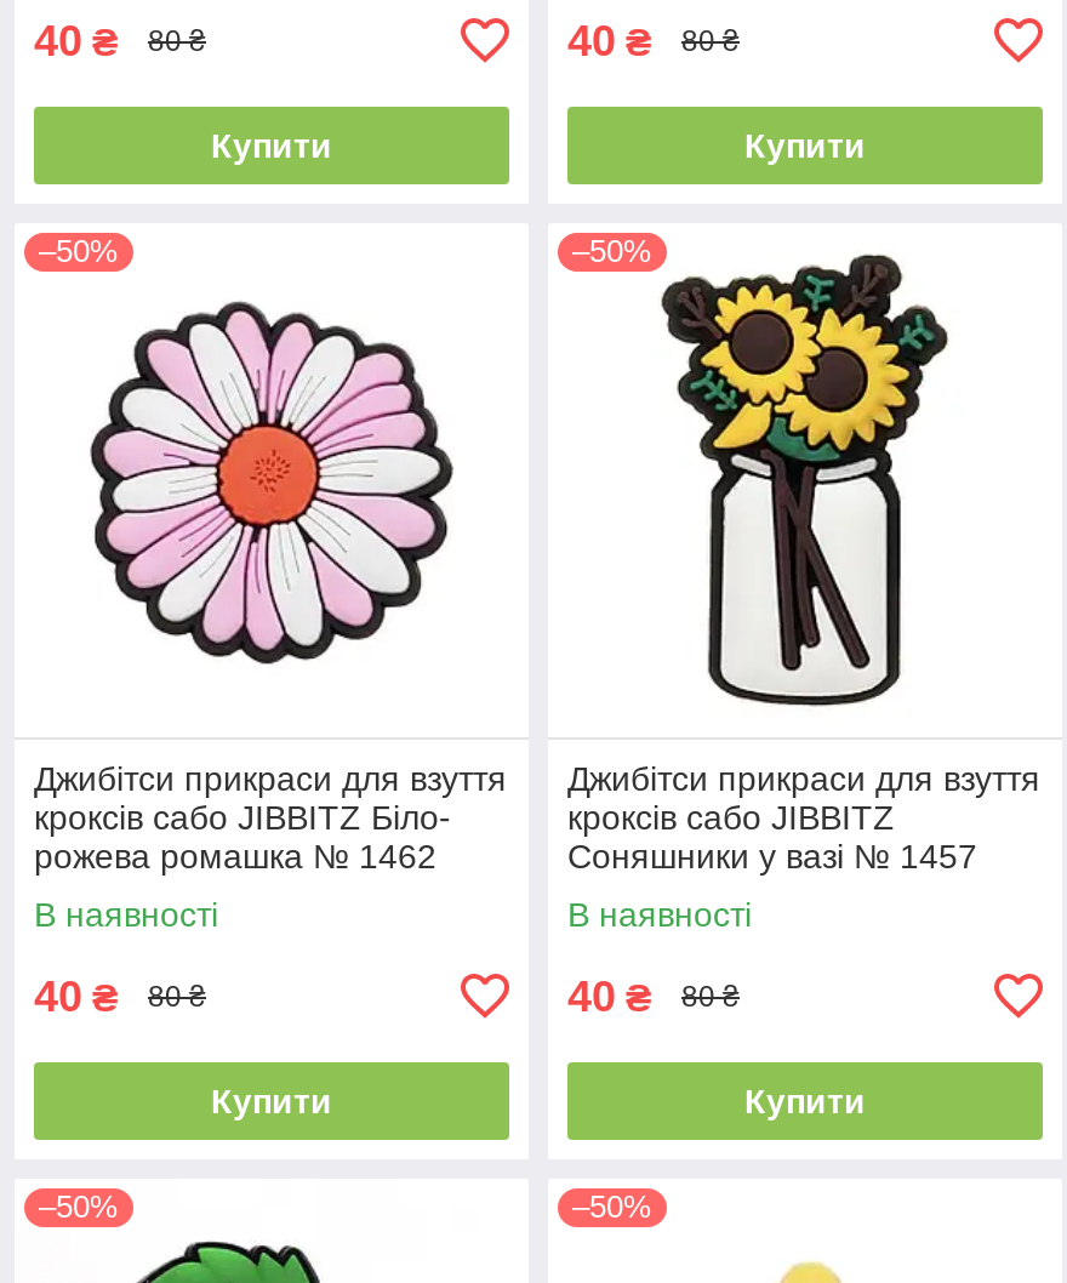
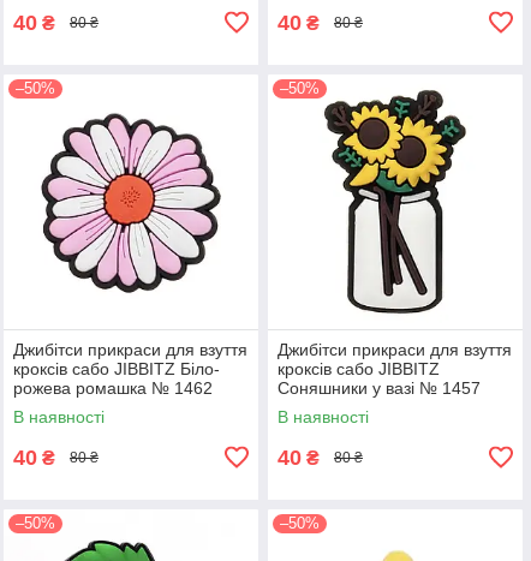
[211,126,332,164] Купити -> none
[744,126,866,164] Купити -> none
[211,1081,332,1120] Купити -> none
[744,1081,866,1120] Купити -> none

